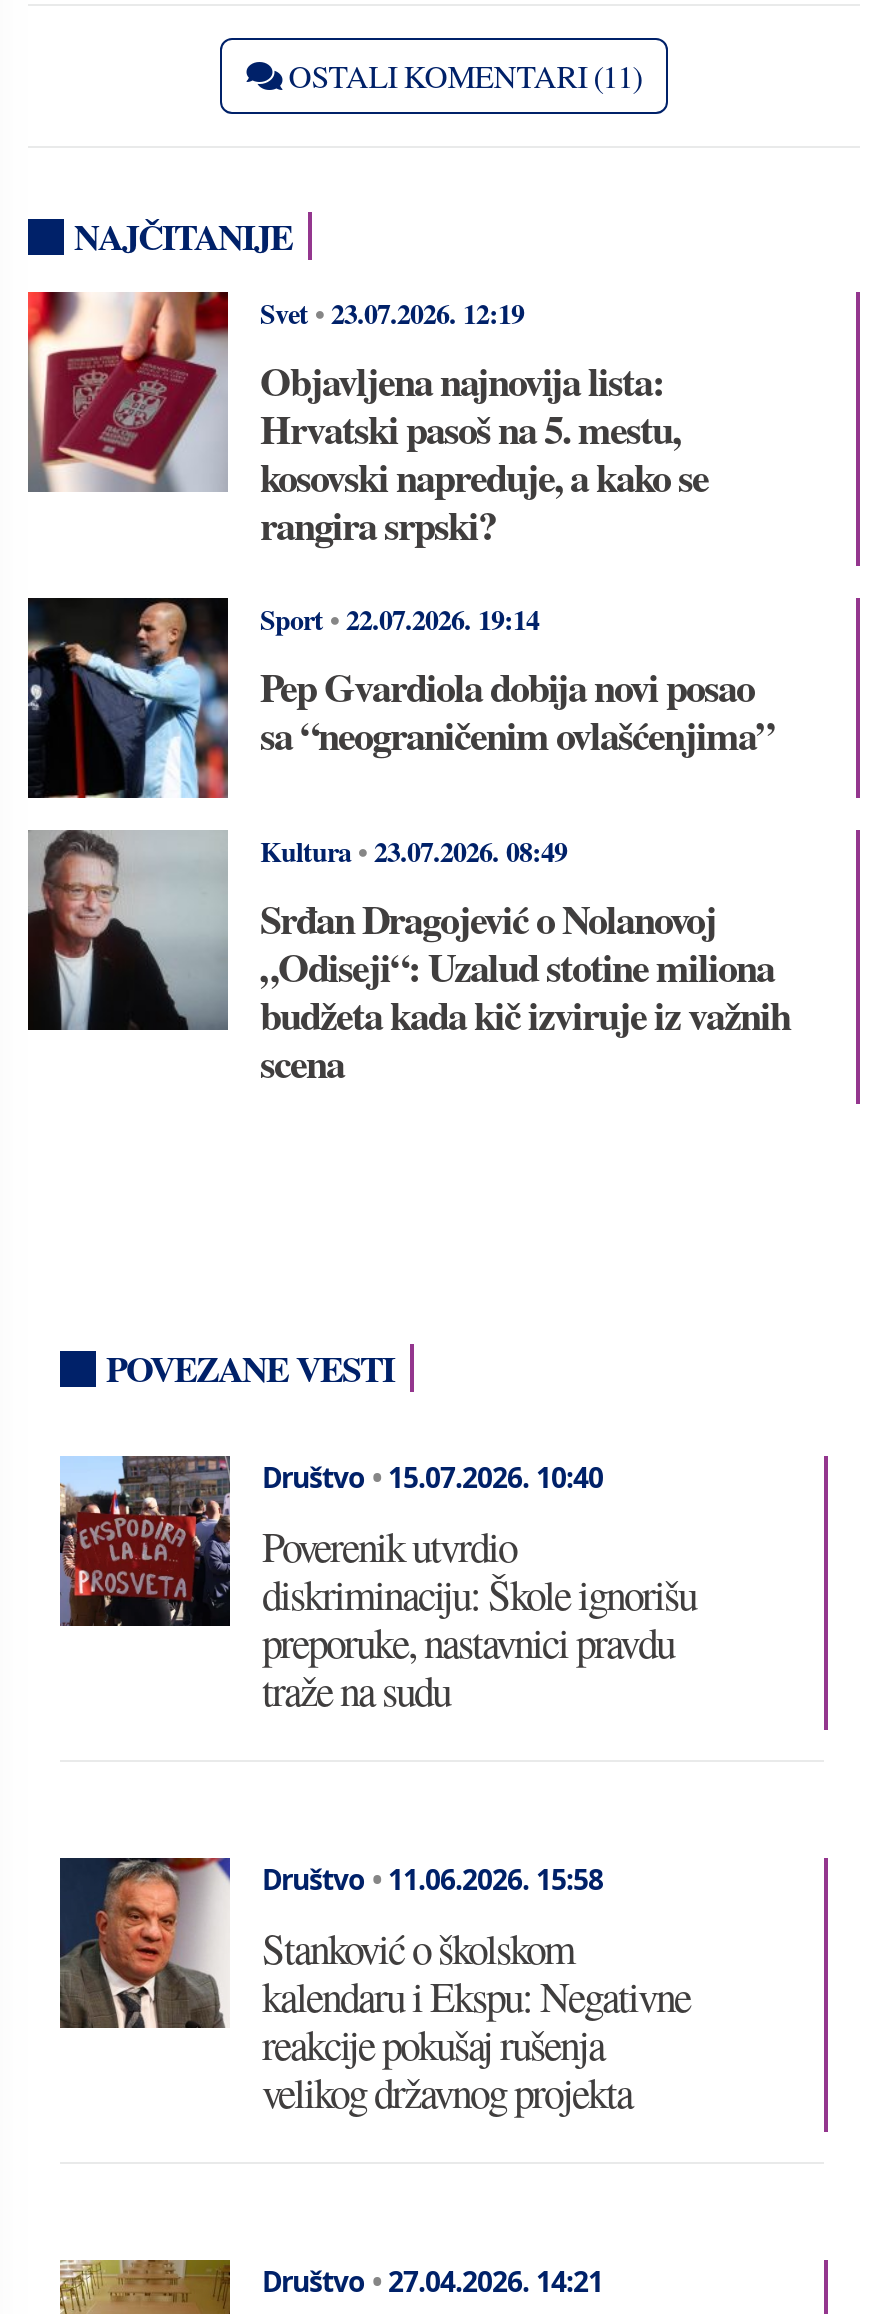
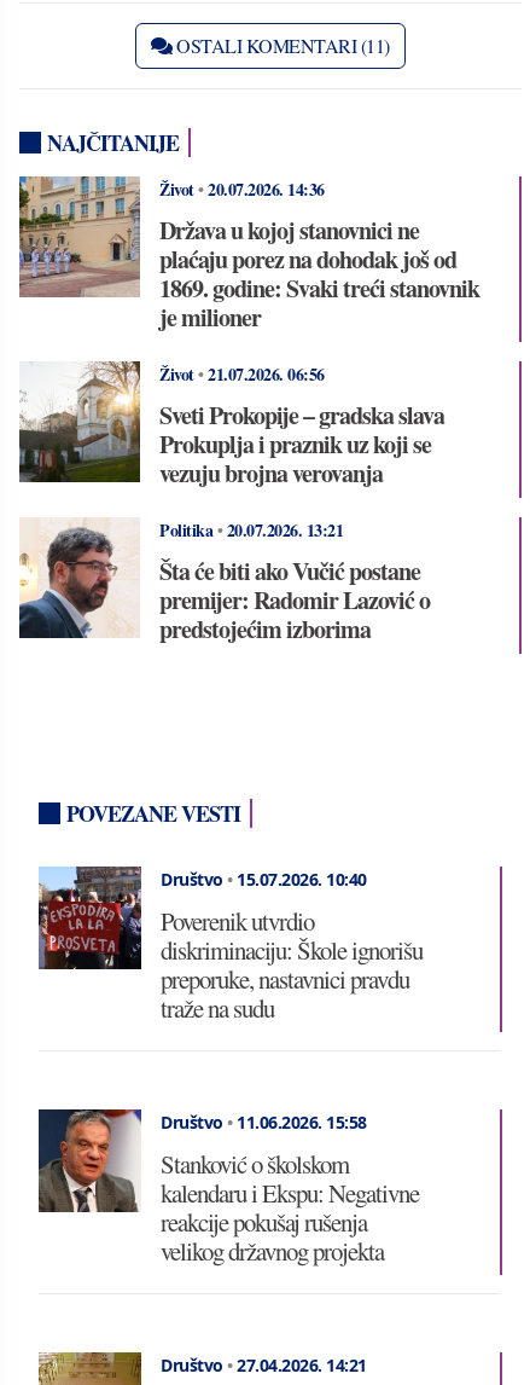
[26,290,708,555] [image] | Svet •23.07.2026. 12:19 | Objavljena najnovija lista: | Hrvatski pasoš na 5. mestu, | kosovski napreduje, a kako se | rangira srpski? -> [18,175,479,335] [image] | Život •20.07.2026. 14:36 | Država u kojoj stanovnici ne | plaćaju porez na dohodak još od | 1869. godine: Svaki treći stanovnik | je milioner
[26,596,774,800] [image] | Sport •22.07.2026. 19:14 | Pep Gvardiola dobija novi posao | sa “neograničenim ovlašćenjima” -> [18,360,444,491] [image] | Život • 21.07.2026. 06:56 | Sveti Prokopije – gradska slava | Prokuplja i praznik uz koji se | vezuju brojna verovanja
[26,828,790,1093] [image] | Kultura •23.07.2026. 08:49 | Srđan Dragojević o Nolanovoj | „Odiseji“: Uzalud stotine miliona | budžeta kada kič izviruje iz važnih | scena -> [18,502,430,647] [image] | Politika • 20.07.2026. 13:21 | Šta će biti ako Vučić postane | premijer: Radomir Lazović o | predstojećim izborima

